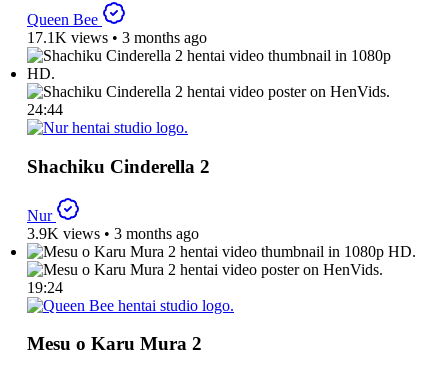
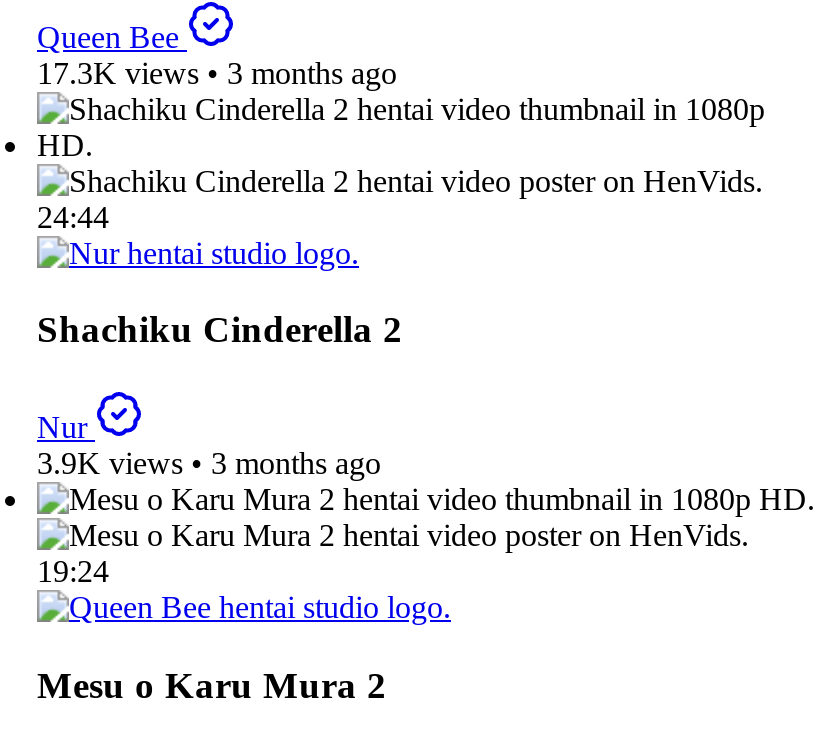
[27,29,207,46] 17.1K views • 3 months ago -> [37,55,397,89] 17.3K views • 3 months ago

